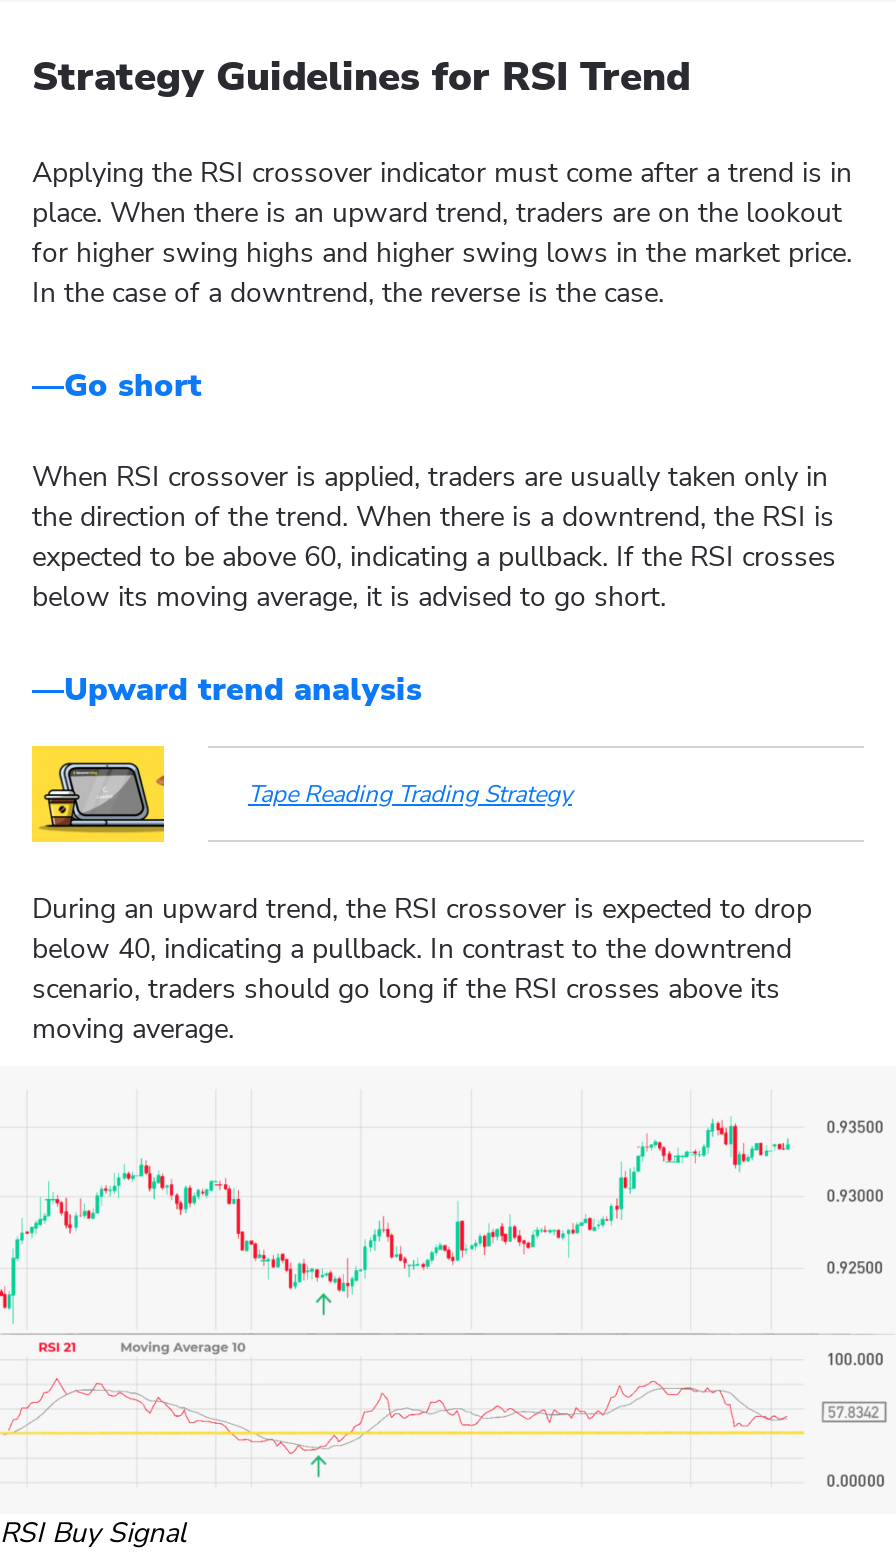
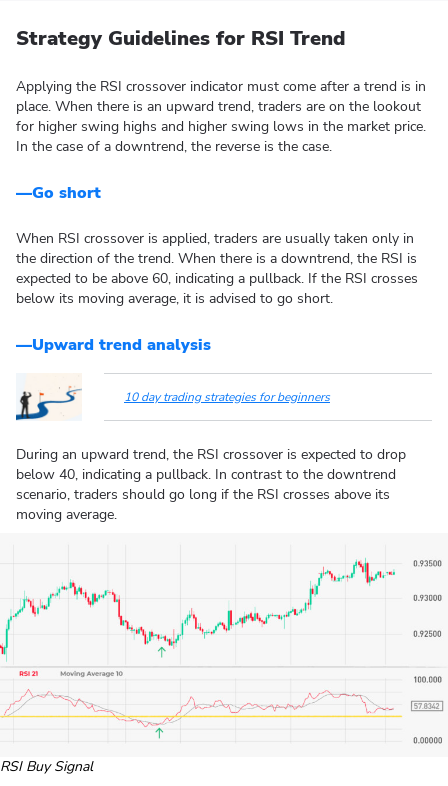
[30,744,166,844] [image] -> [15,373,82,421] [image]
[248,778,572,810] Tape Reading Trading Strategy -> [124,389,330,405] 10 day trading strategies for beginners

